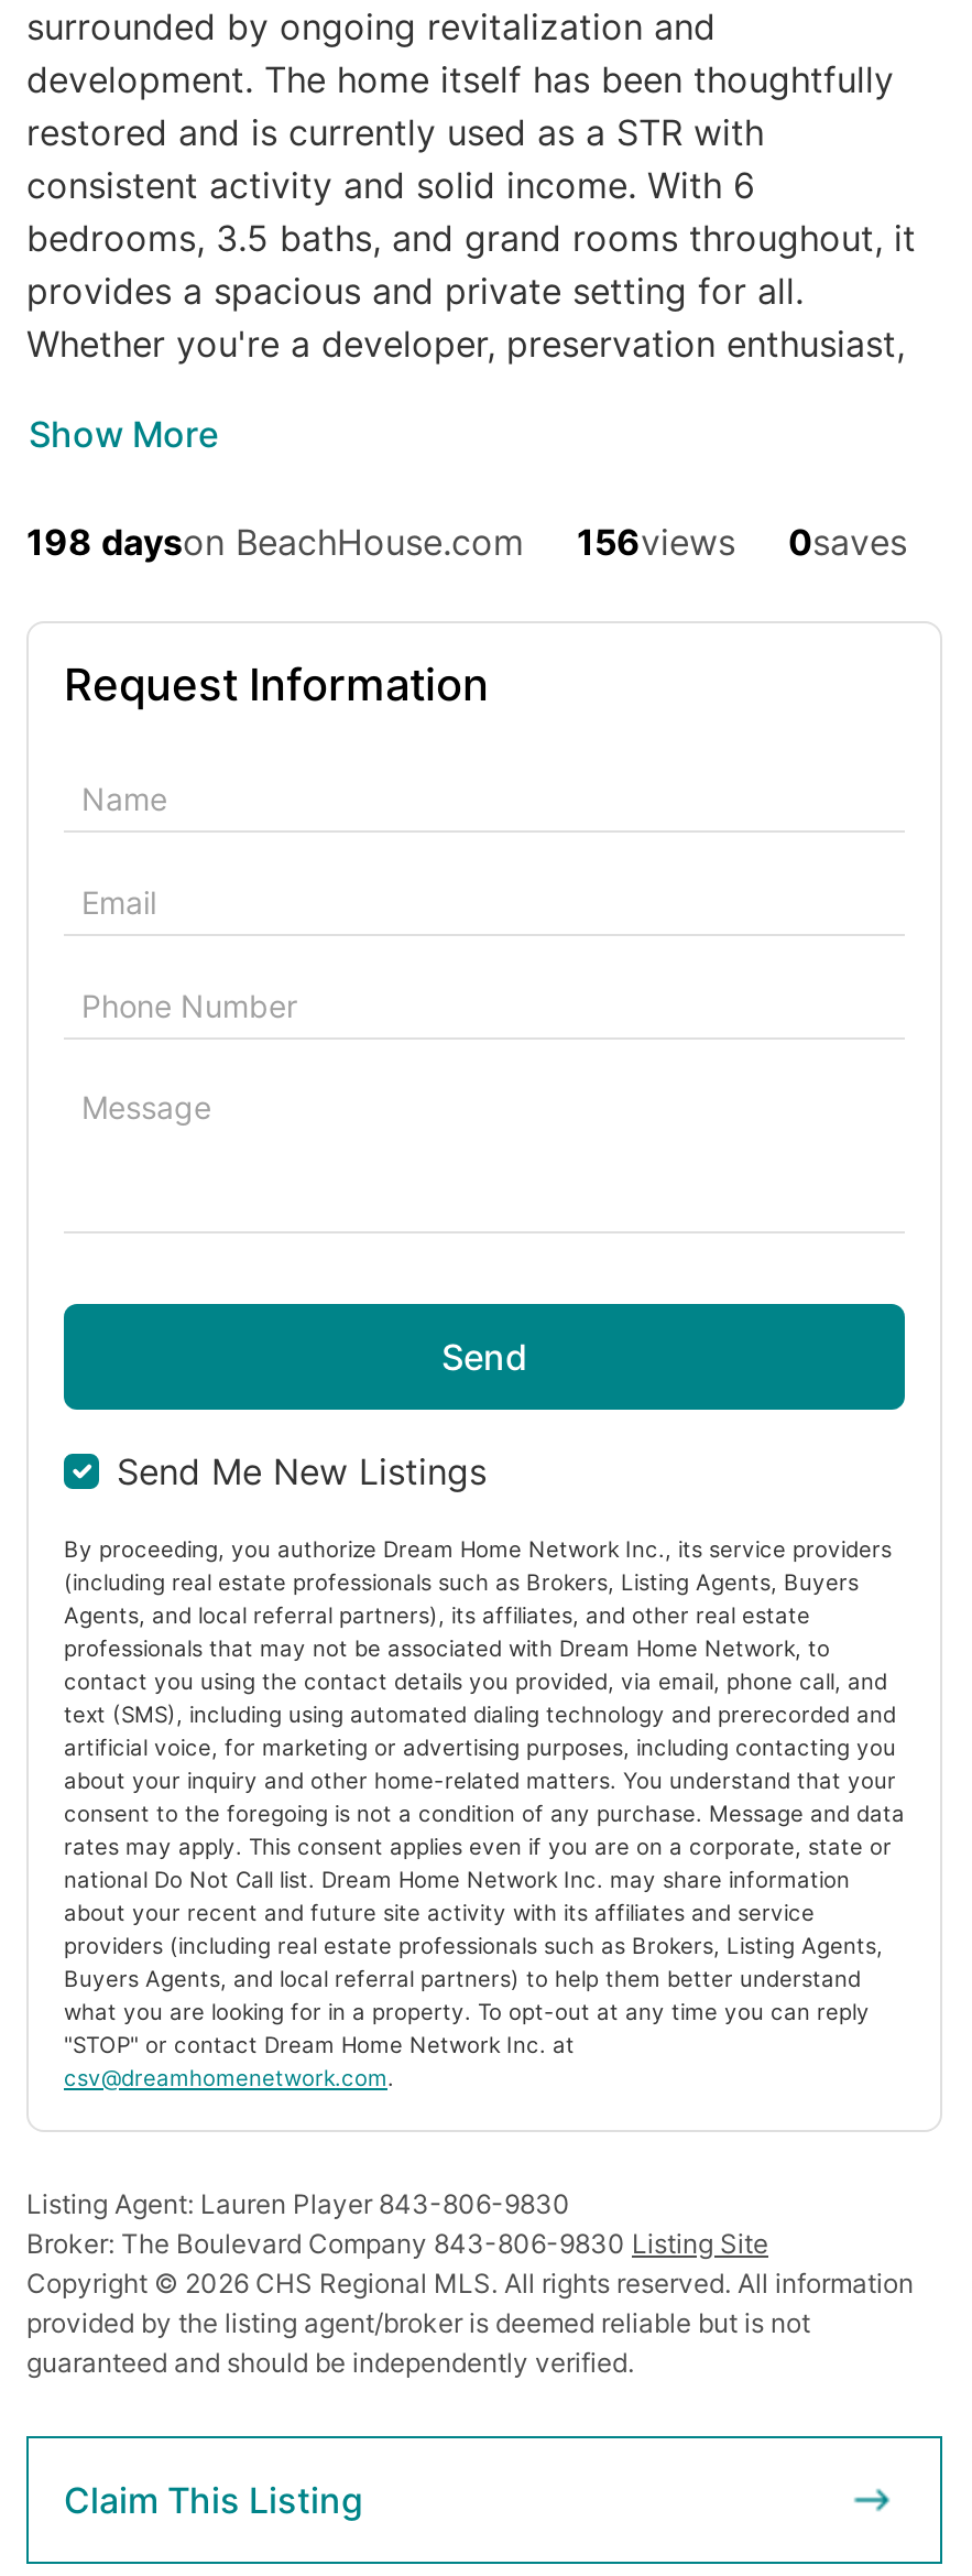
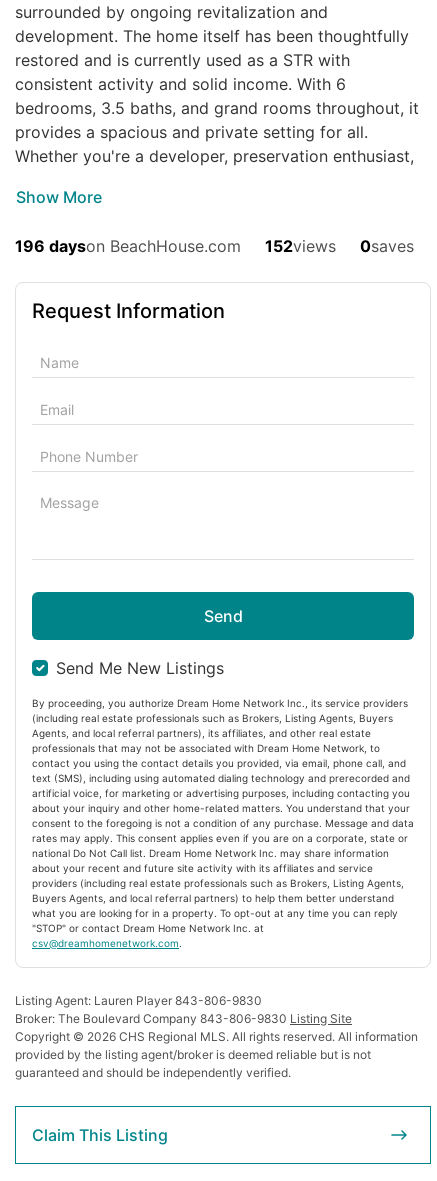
[26,520,524,564] 198 dayson BeachHouse.com -> [15,236,241,256] 196 dayson BeachHouse.com
[577,520,735,564] 156views -> [265,236,336,256] 152views

